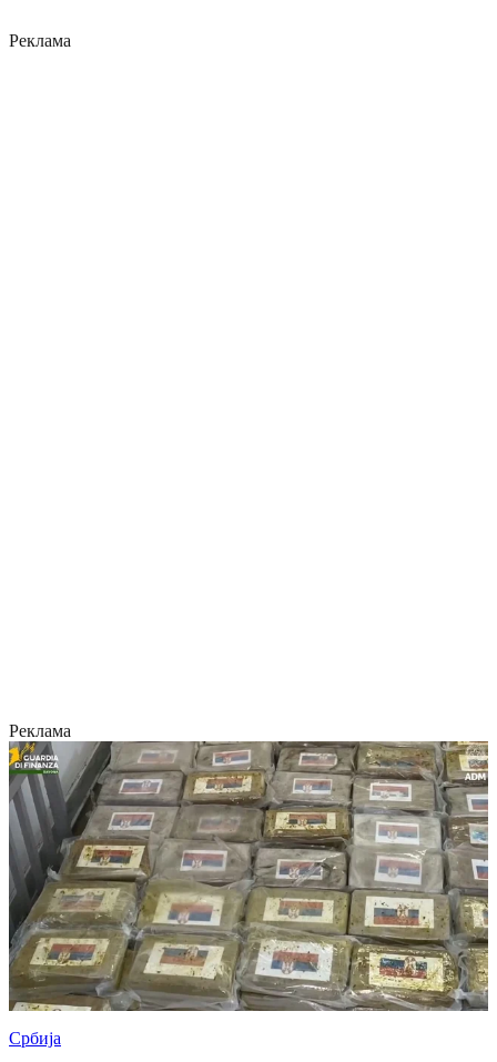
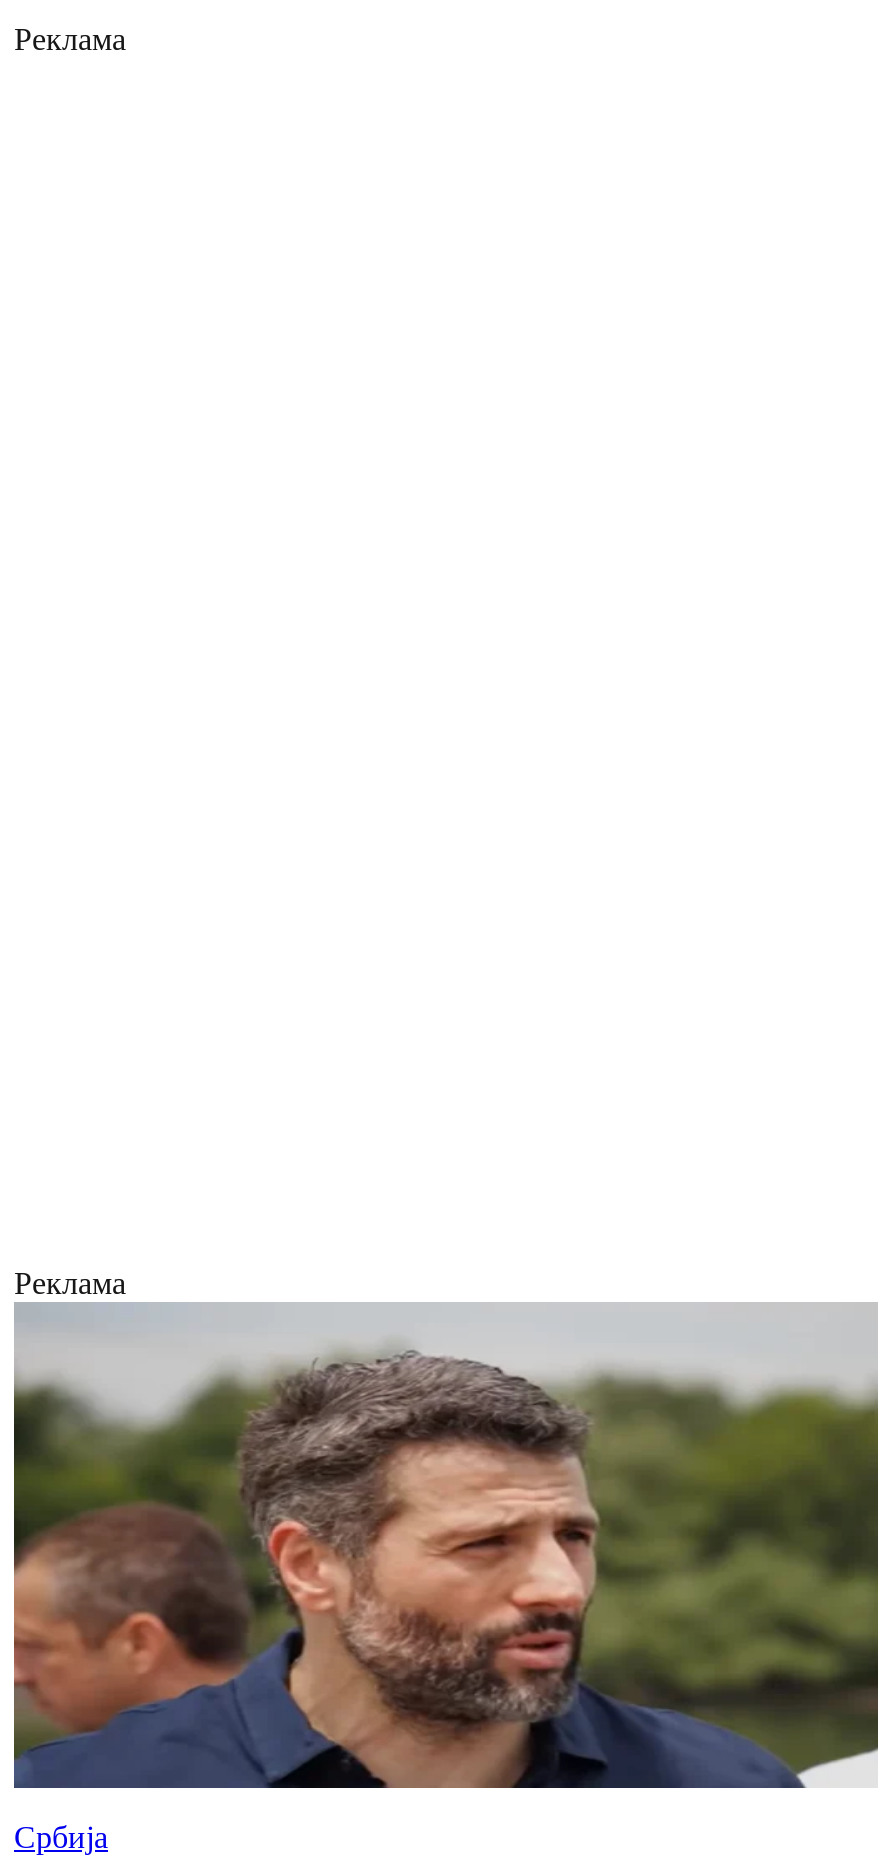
[8,740,489,1012] [image] -> [12,1304,880,1790] [image]

